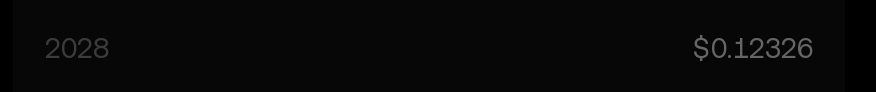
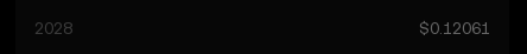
[693,32,813,64] $0.12326 -> [419,19,490,38] $0.12061

